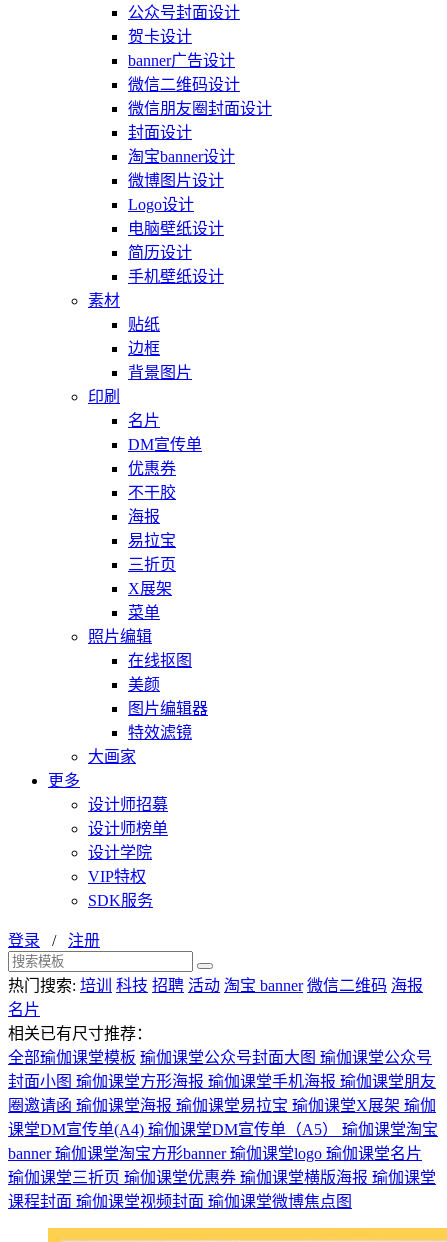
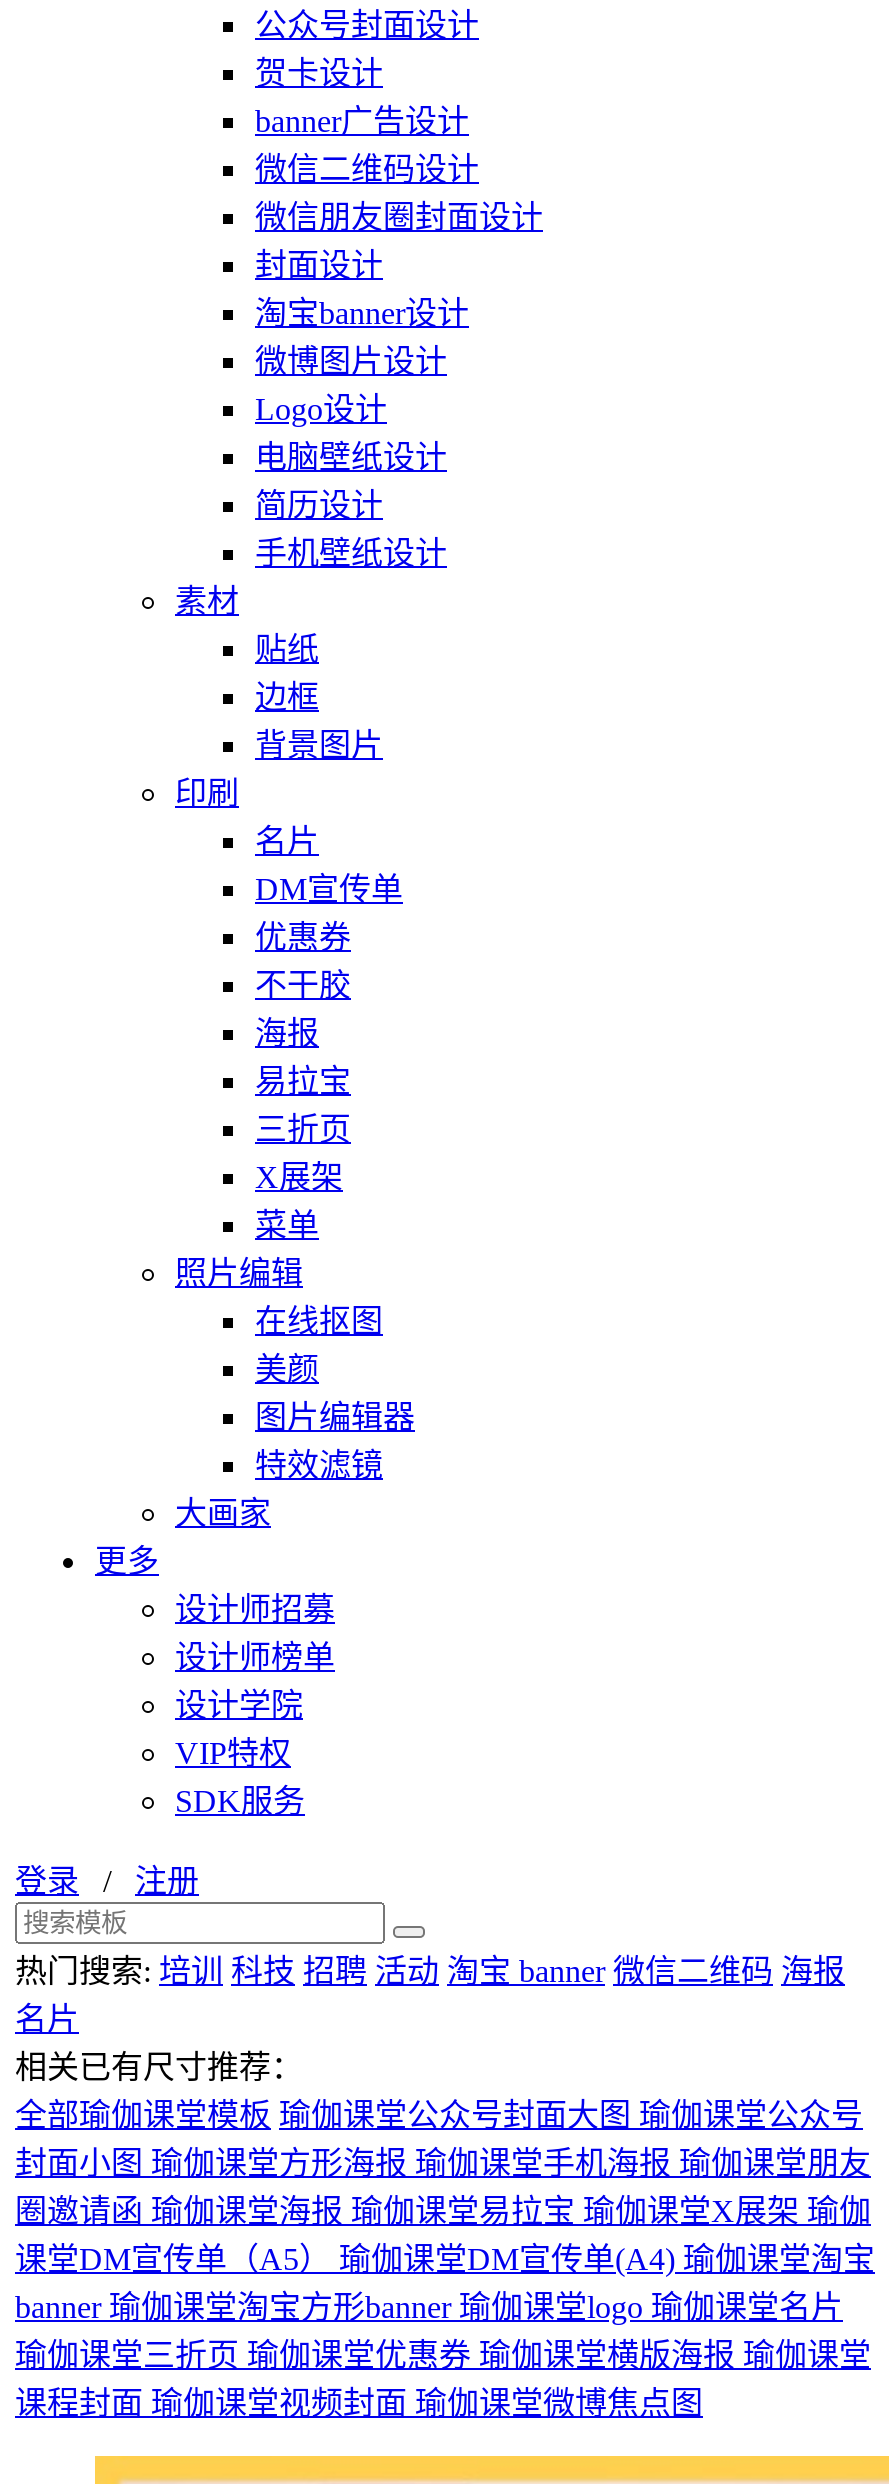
[8,1121,438,1138] 课堂DM宣传单(A4)瑜伽课堂DM宣传单（A5）瑜伽课堂淘宝 -> [15,2242,875,2276] 课堂DM宣传单（A5）瑜伽课堂DM宣传单(A4)瑜伽课堂淘宝

